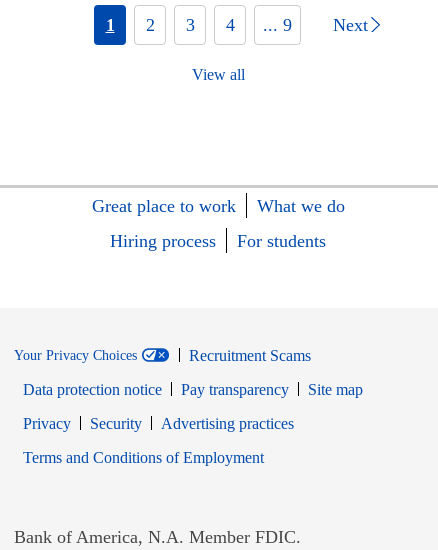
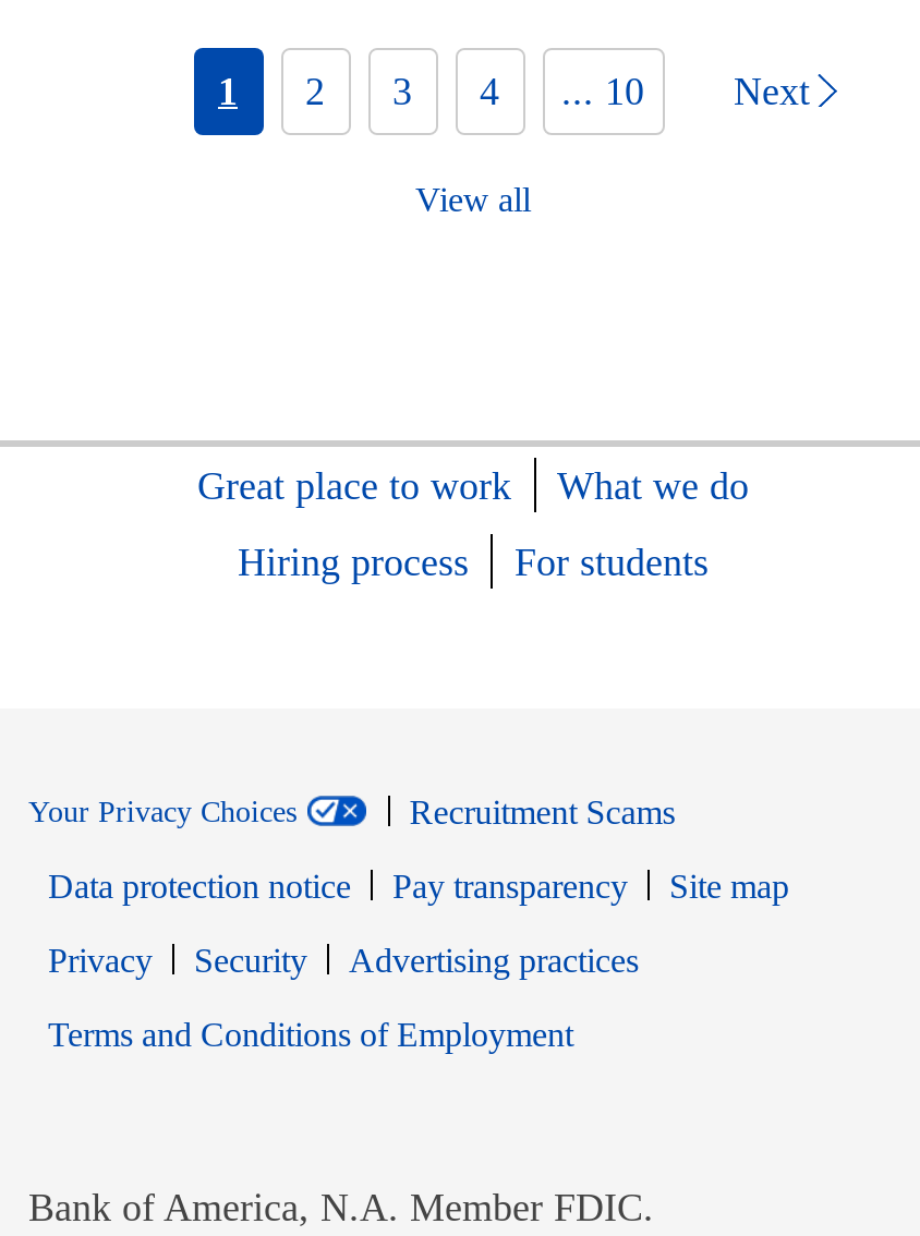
[105,14,292,34] 1 2 3 4 ... 9 -> [218,69,644,112] 1 2 3 4 ... 10

